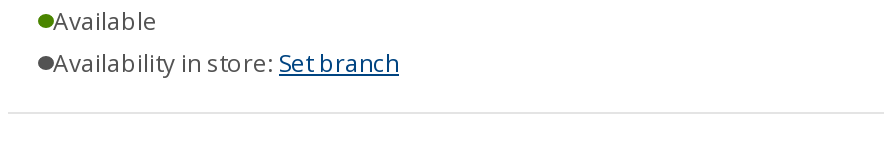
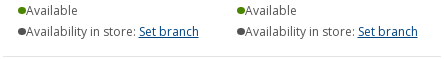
none -> [244,4,417,39] Available | Availability in store: Set branch

